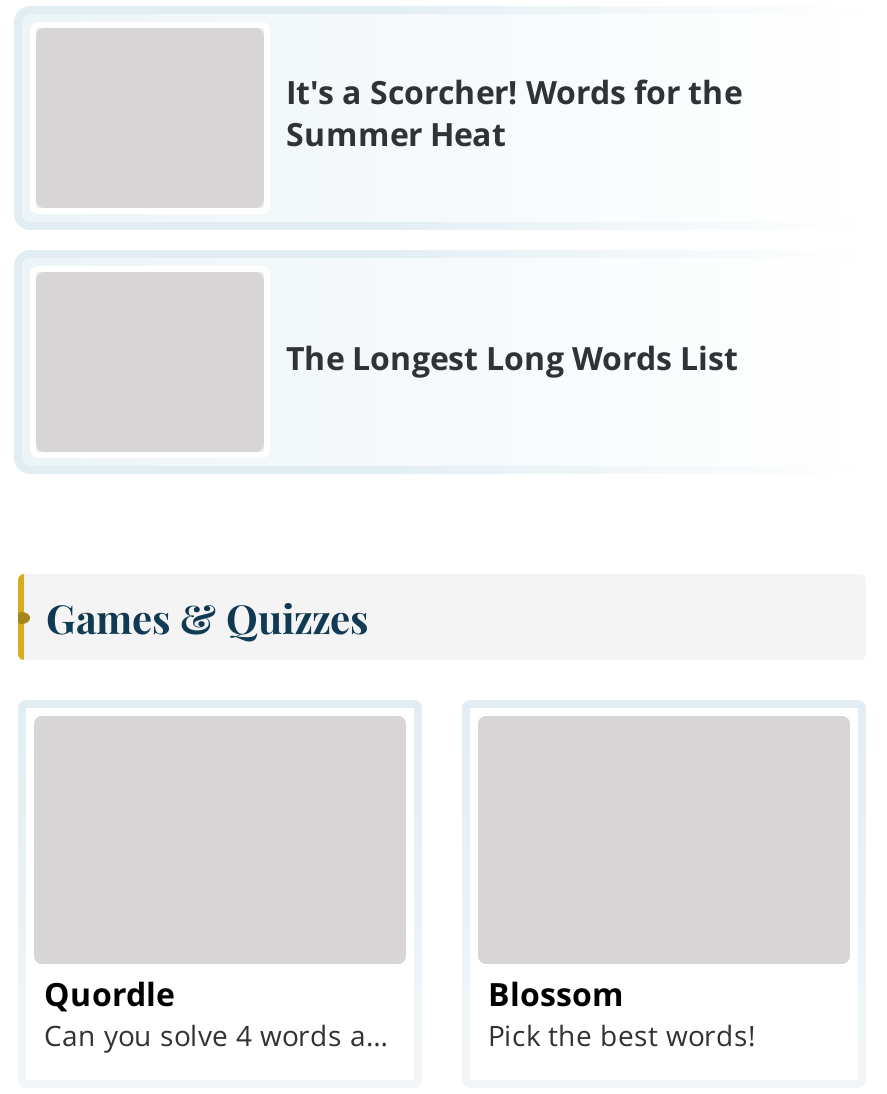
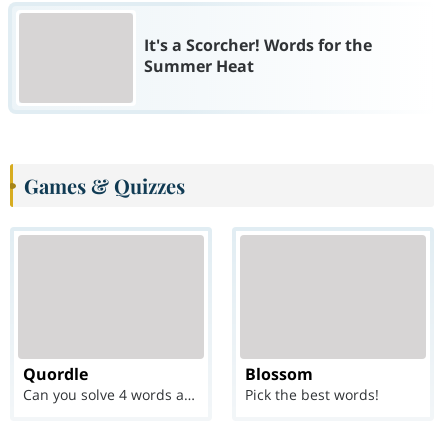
[286,335,738,379] The Longest Long Words List -> none

